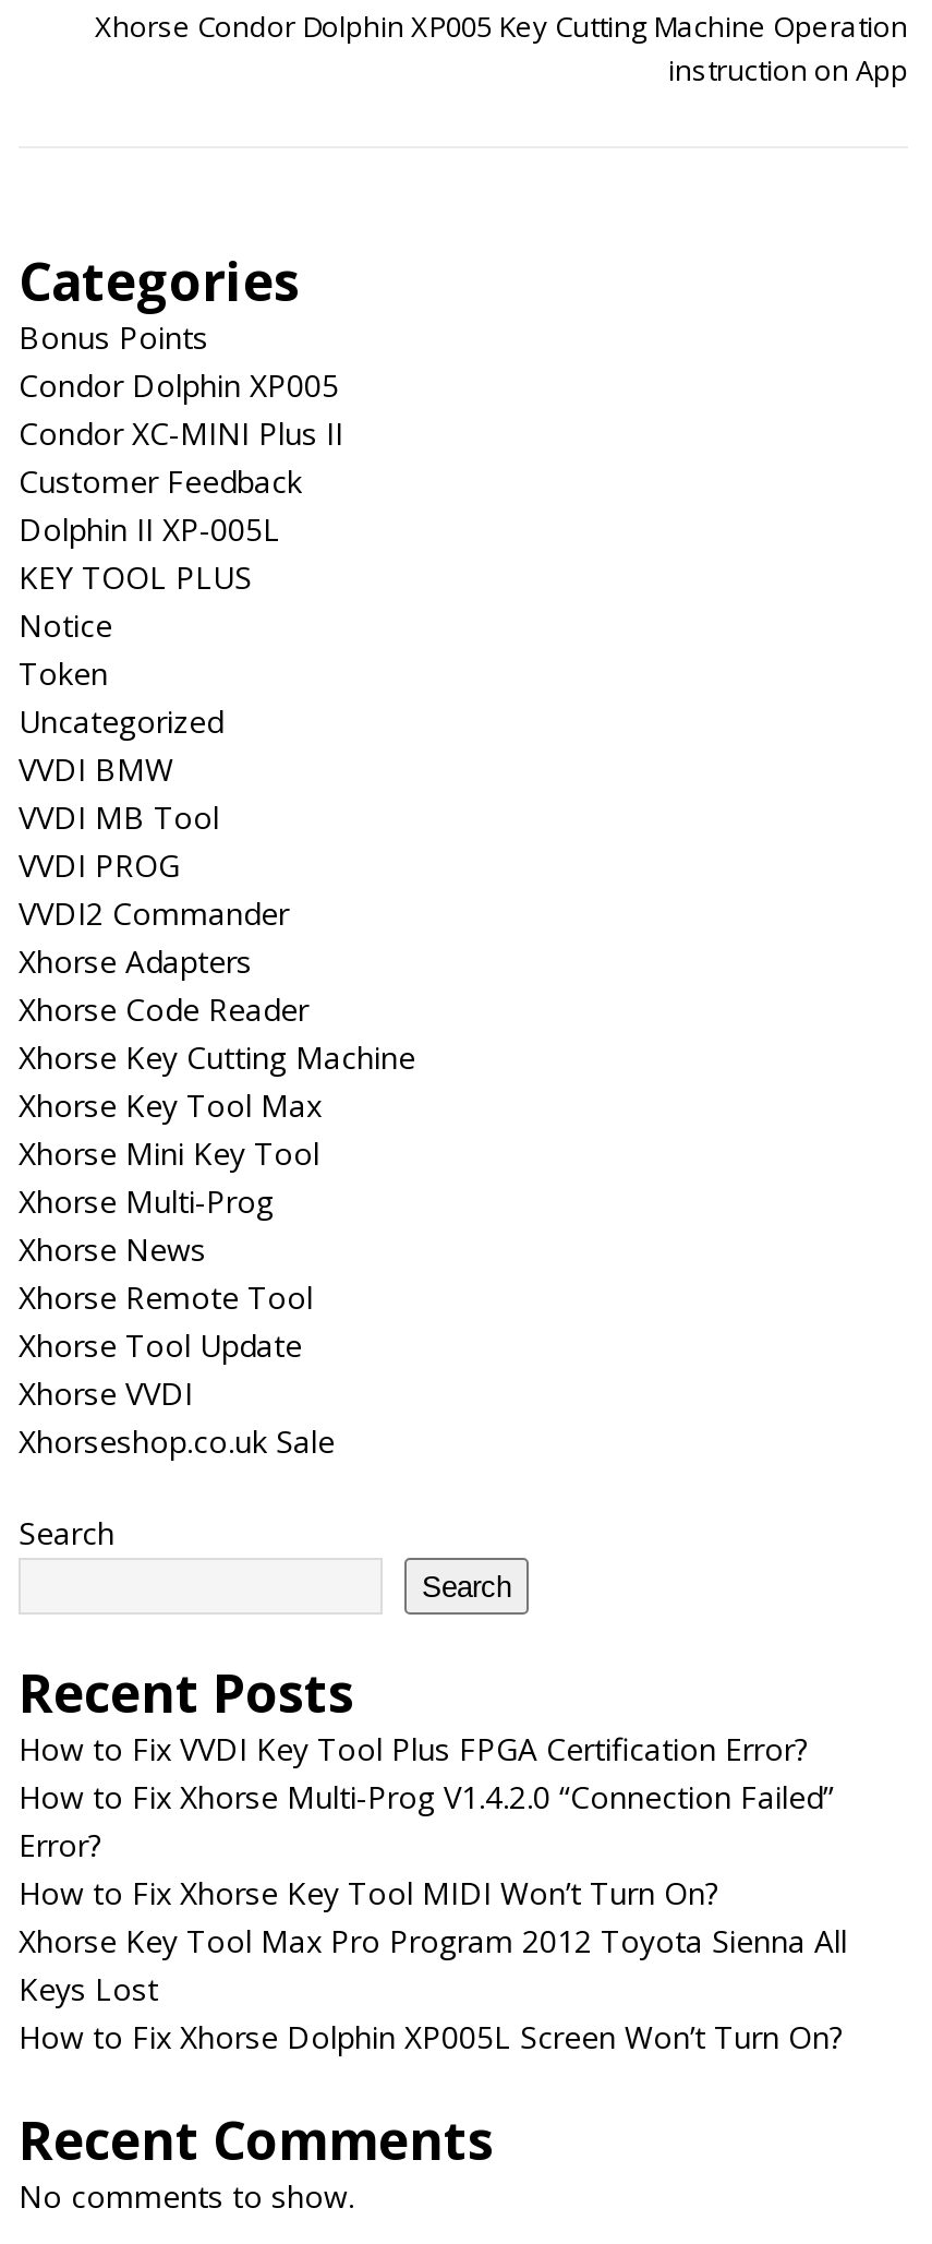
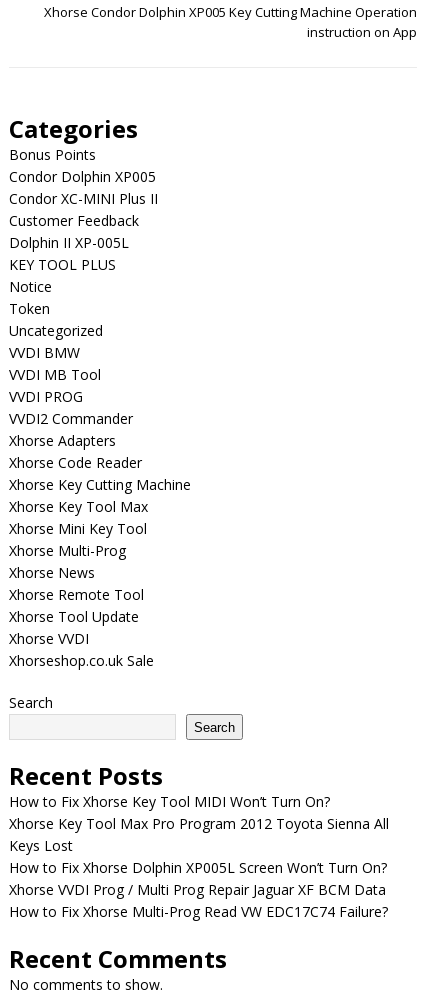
[19,1728,834,1865] How to Fix VVDI Key Tool Plus FPGA Certification Error? | How to Fix Xhorse Multi-Prog V1.4.2.0 “Connection Failed” | Error? -> none
moved [19,1872,847,2057] -> [9,792,389,877]: How to Fix Xhorse Key Tool MIDI Won’t Turn On? | Xhorse Key Tool Max Pro Program 2012 Toyota Sienna All | Keys Lost | How to Fix Xhorse Dolphin XP005L Screen Won’t Turn On?
none -> [9,880,388,921] Xhorse VVDI Prog / Multi Prog Repair Jaguar XF BCM Data | How to Fix Xhorse Multi-Prog Read VW EDC17C74 Failure?

